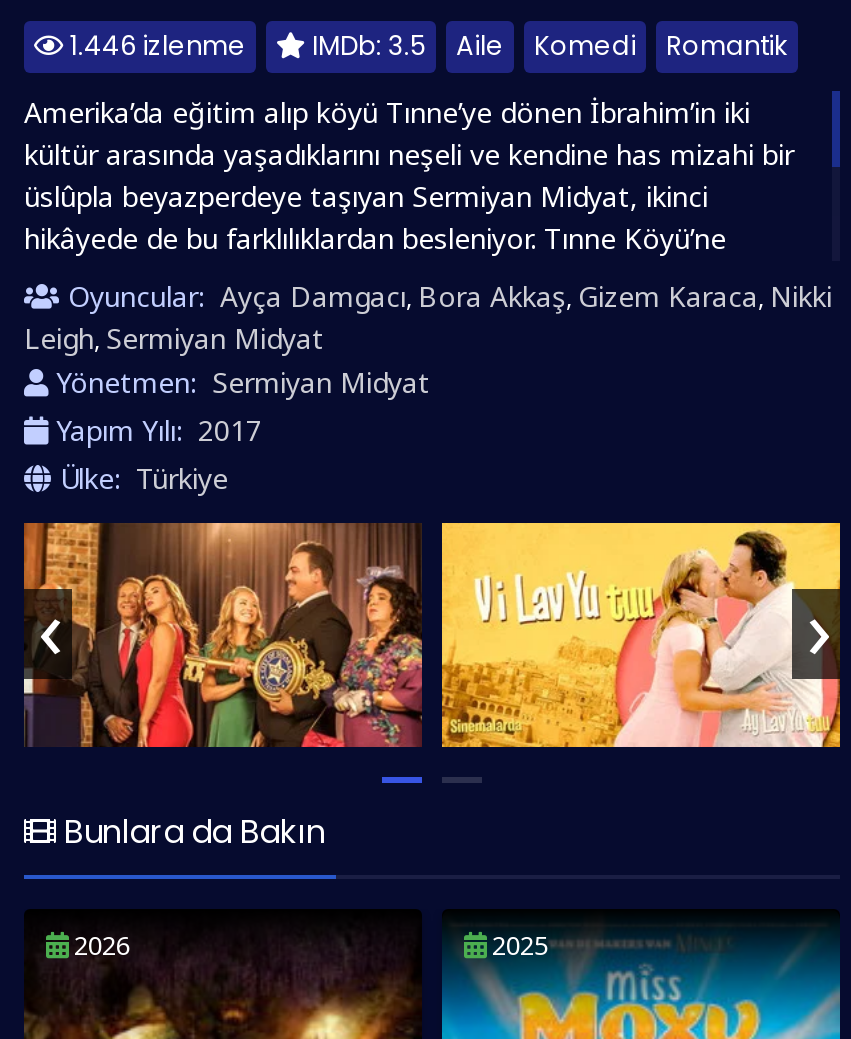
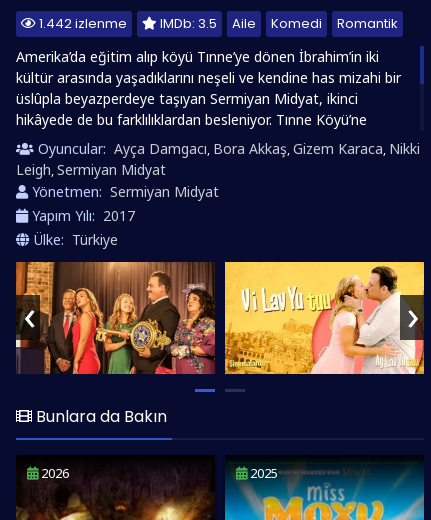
[64,26,788,64] 1.446 izlenme IMDb: 3.5 Aile Komedi Romantik -> [36,13,398,32] 1.442 izlenme IMDb: 3.5 Aile Komedi Romantik

